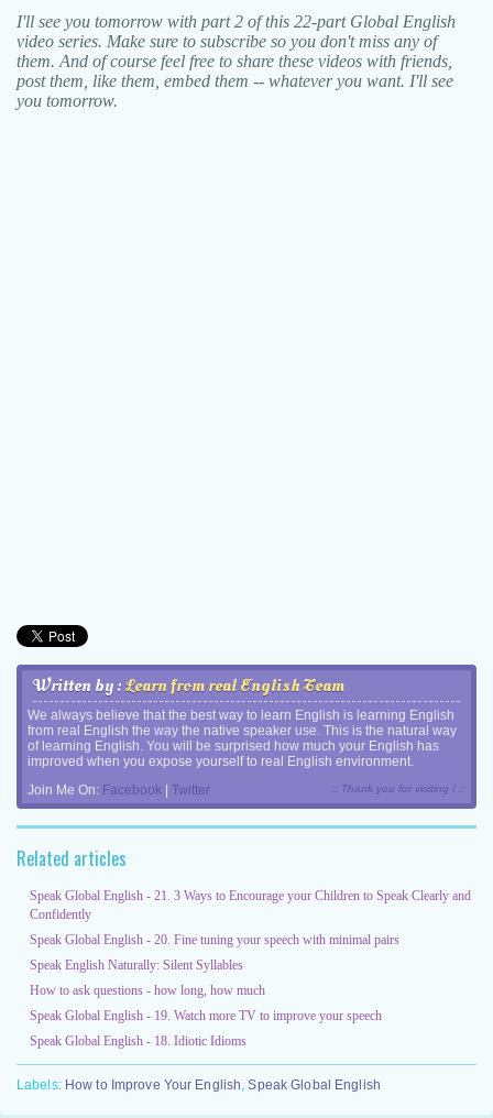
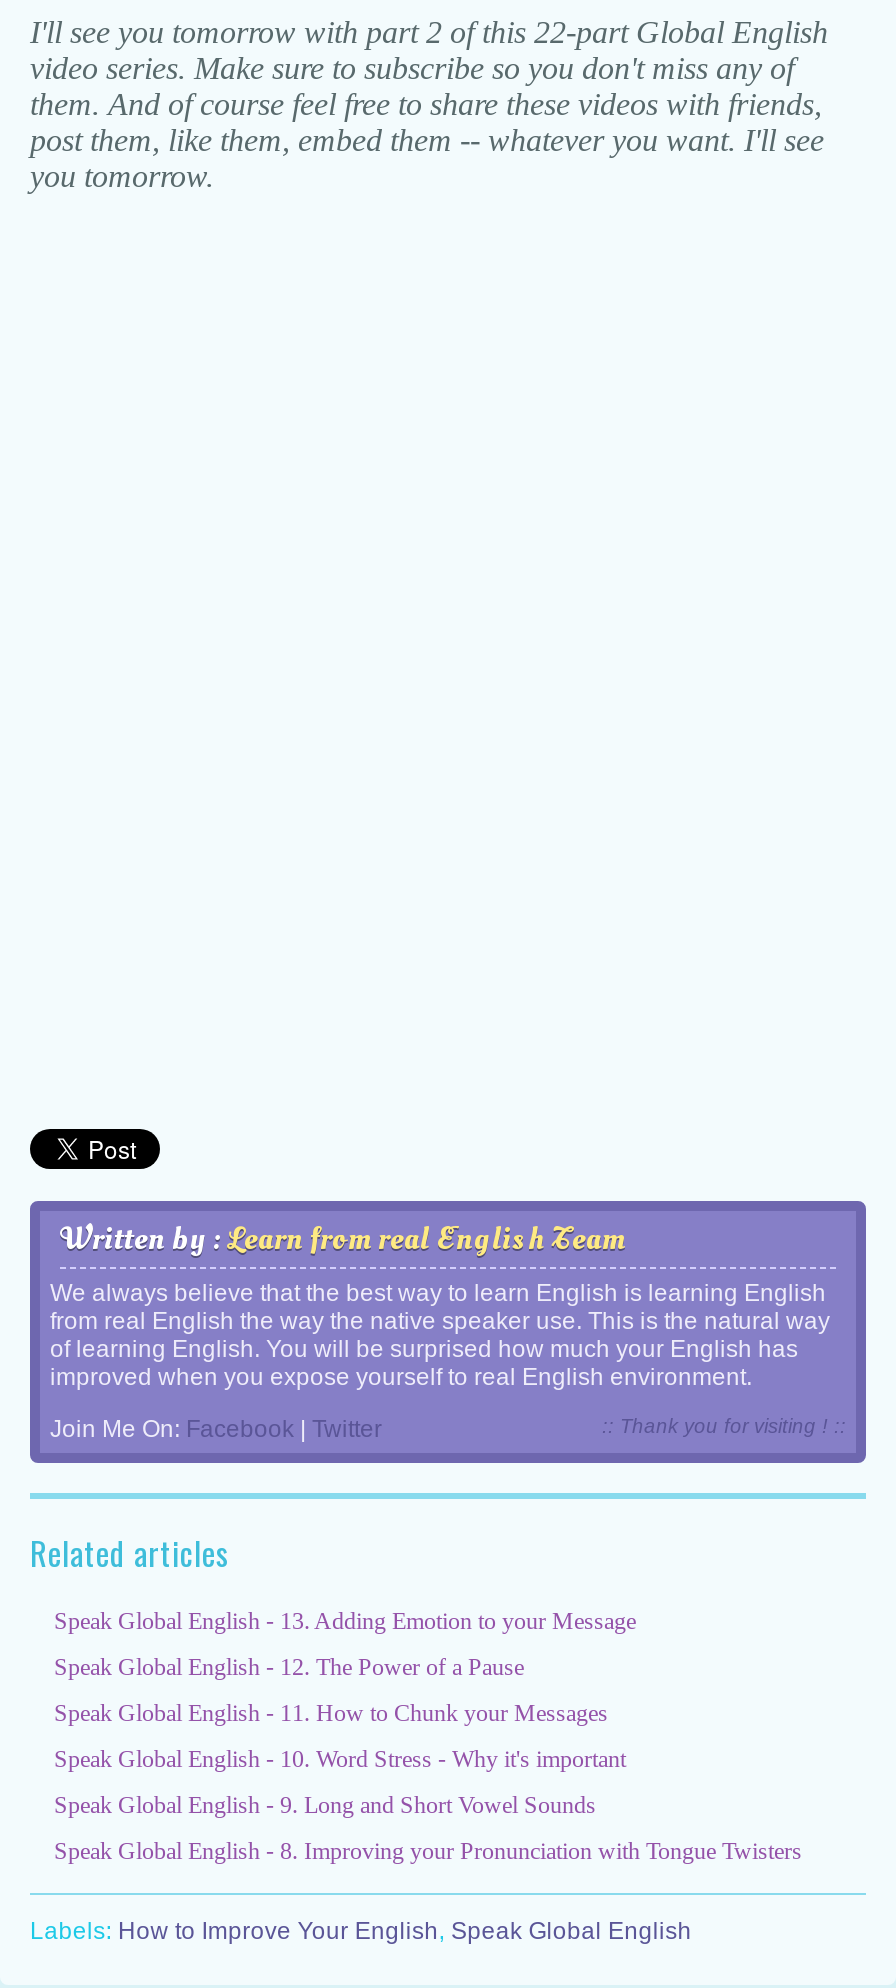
[30,888,471,922] Speak Global English - 21. 3 Ways to Encourage your Children to Speak Clearly and | Confidently -> [54,1607,636,1635] Speak Global English - 13. Adding Emotion to your Message
[30,932,399,947] Speak Global English - 20. Fine tuning your speech with minimal pairs -> [54,1653,524,1681] Speak Global English - 12. The Power of a Pause
[30,957,243,973] Speak English Naturally: Silent Syllables -> [54,1699,608,1727] Speak Global English - 11. How to Chunk your Messages
[30,983,265,998] How to ask questions - how long, how much -> [54,1745,626,1773] Speak Global English - 10. Word Stress - Why it's important
[30,1008,382,1023] Speak Global English - 19. Watch more TV to improve your speech -> [54,1791,596,1819] Speak Global English - 9. Long and Short Vowel Sounds
[30,1033,246,1049] Speak Global English - 18. Idiotic Idioms -> [54,1837,802,1865] Speak Global English - 8. Improving your Pronunciation with Tongue Twisters

